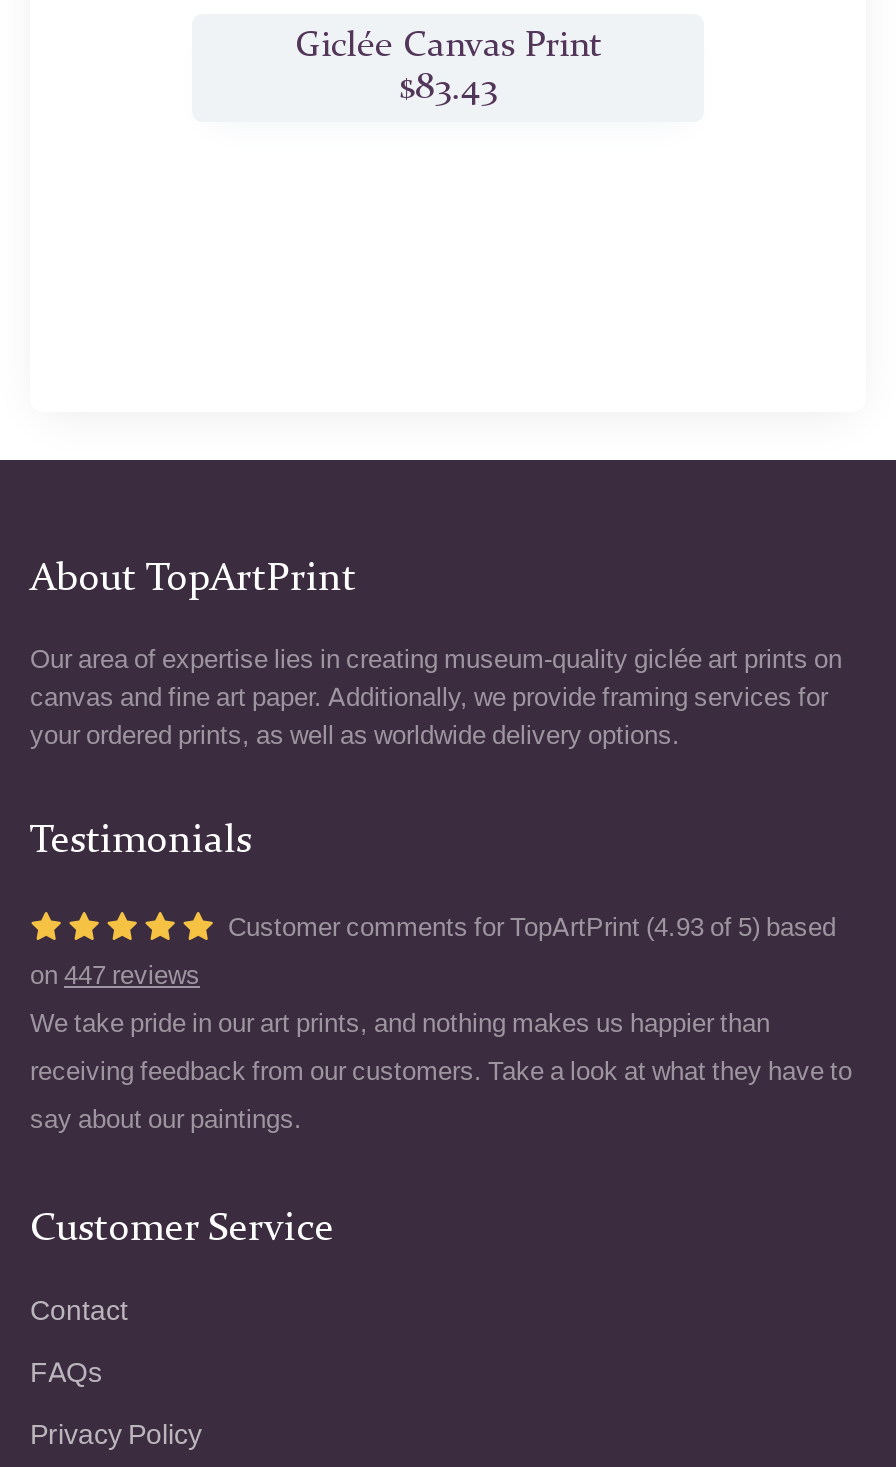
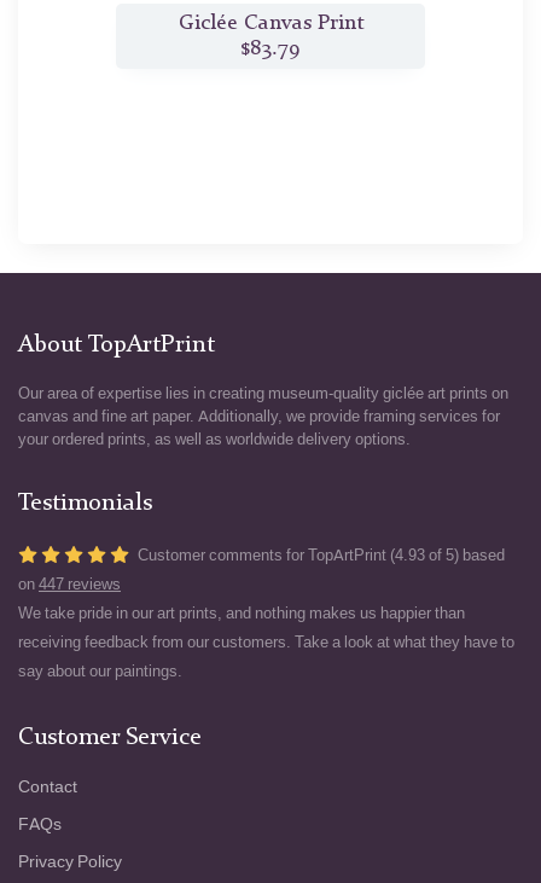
[399,71,497,107] $83.43 -> [240,38,301,60] $83.79

